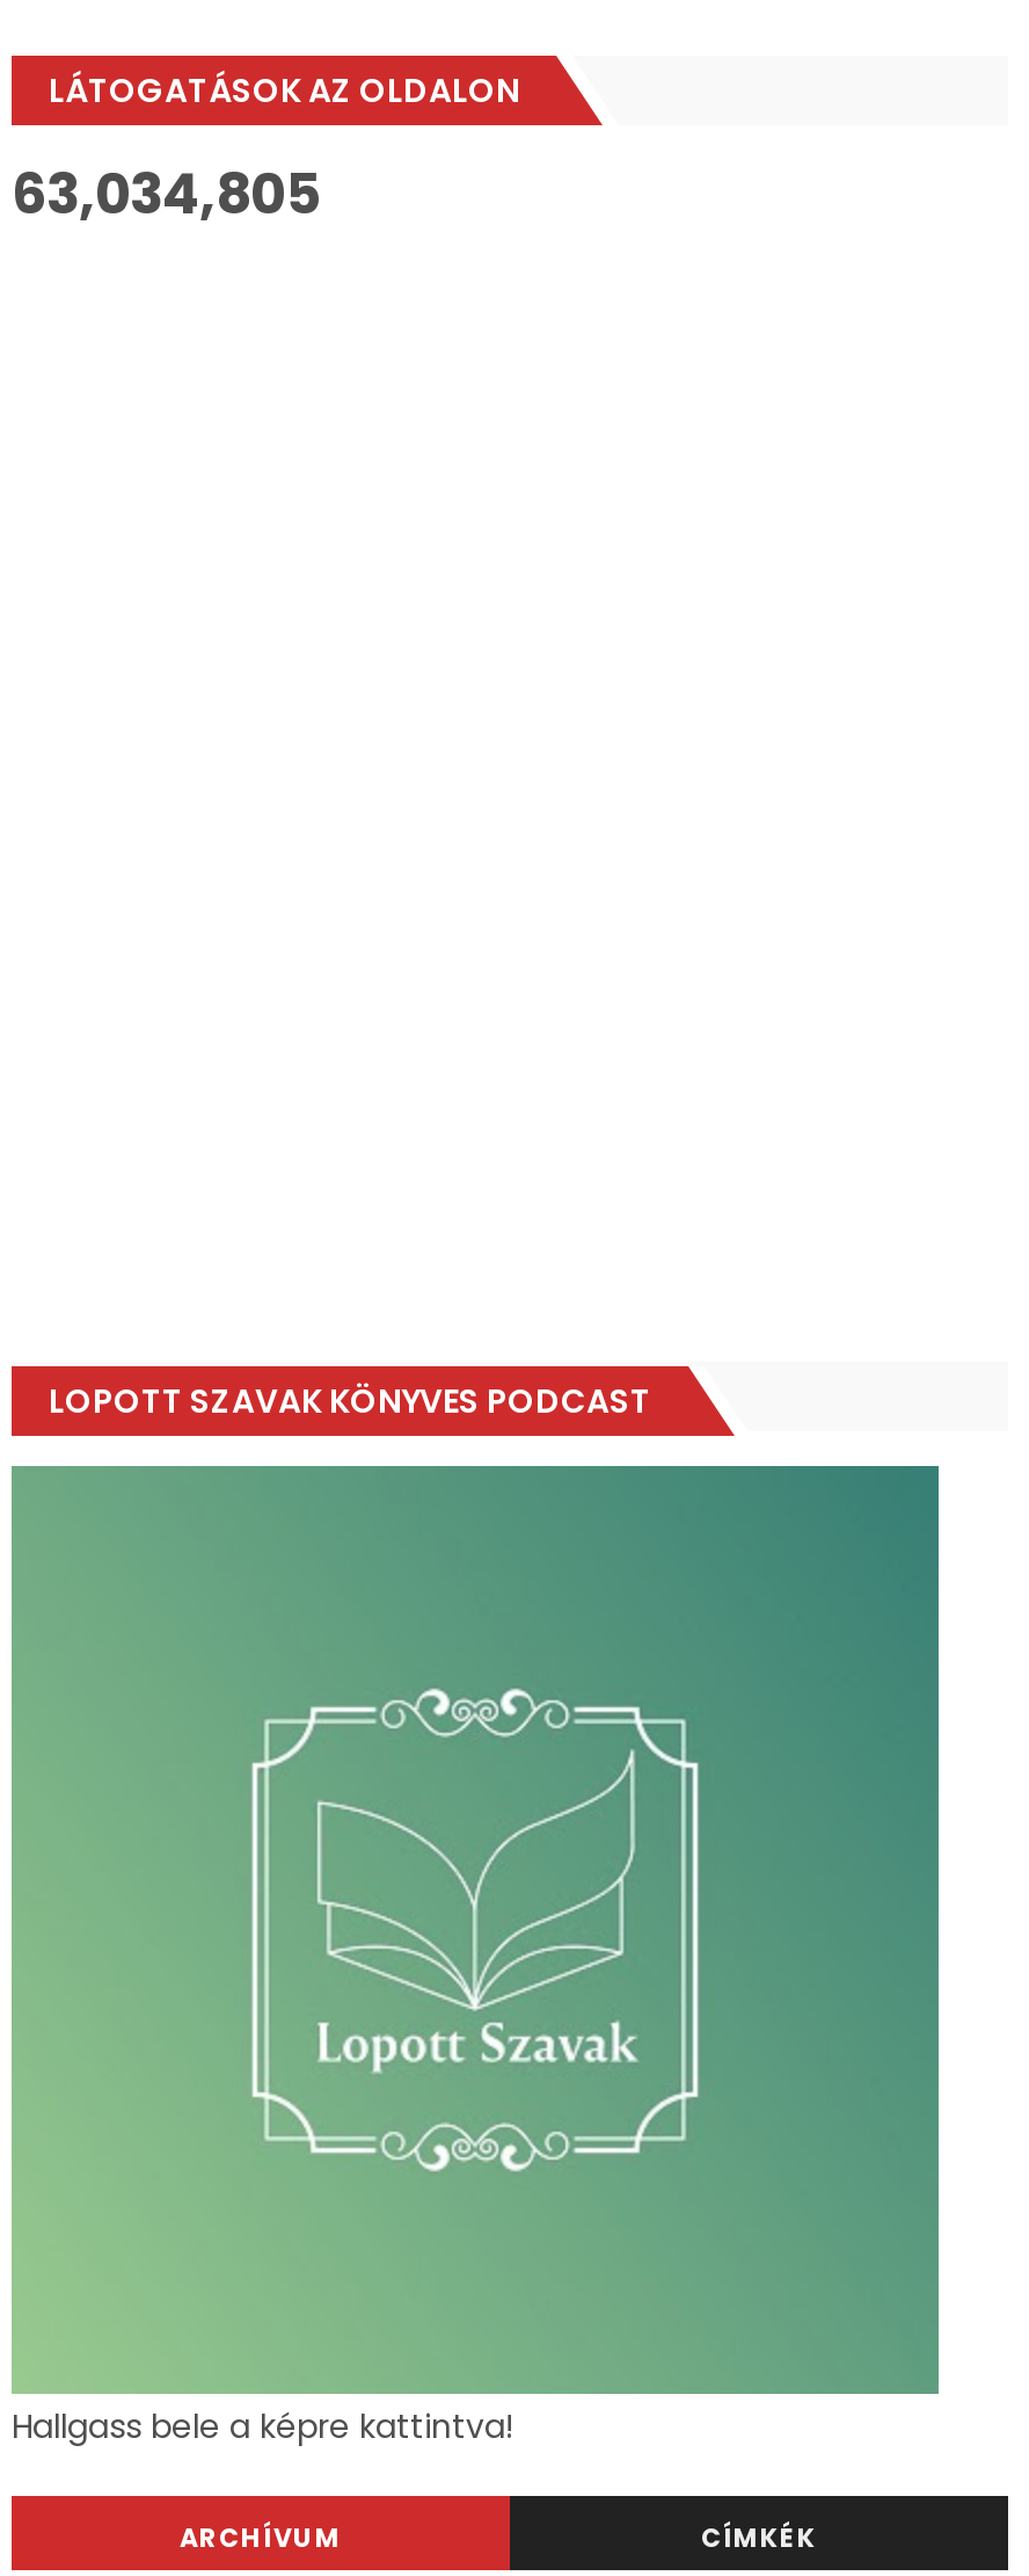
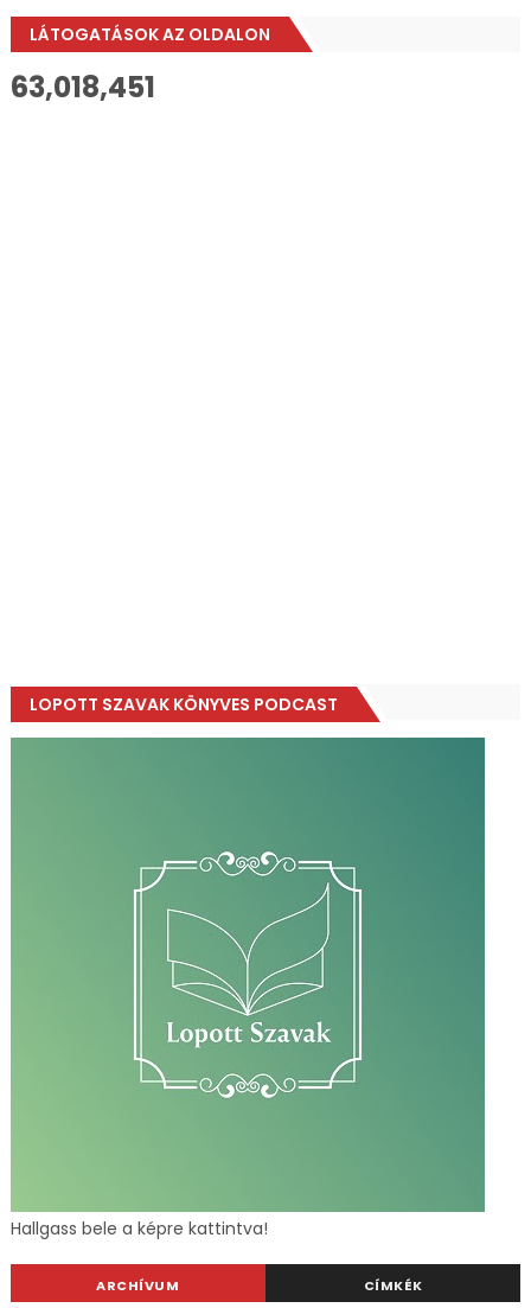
[12,156,320,232] 63,034,805 -> [11,68,155,107] 63,018,451

